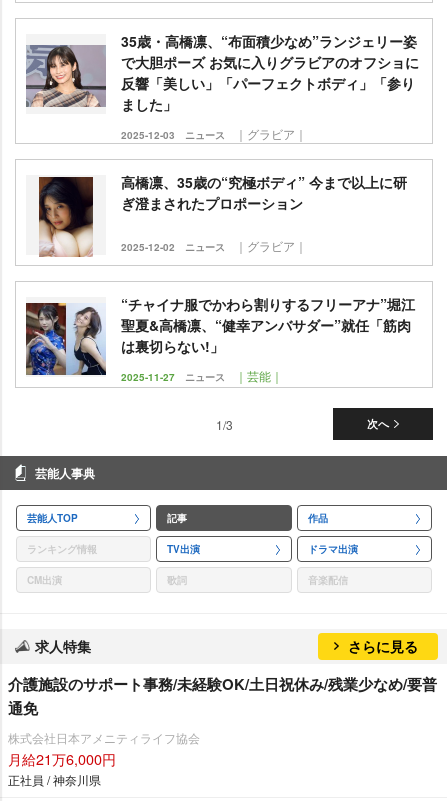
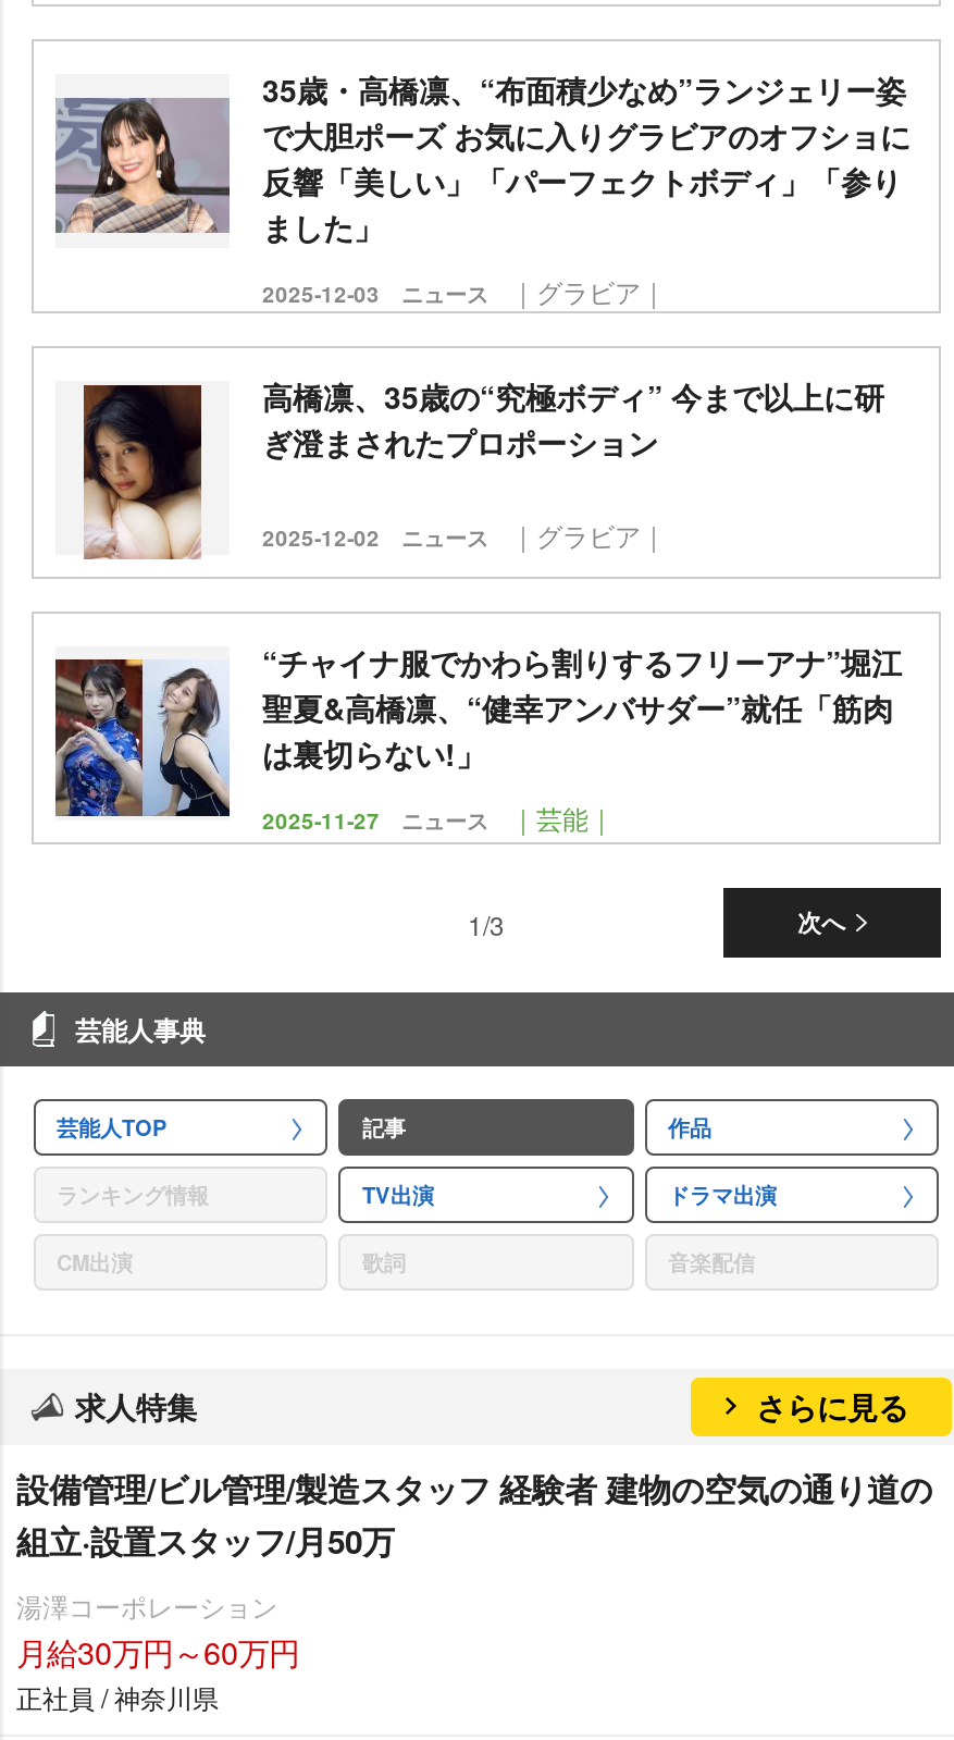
[8,673,437,719] 介護施設のサポート事務/未経験OK/土日祝休み/残業少なめ/要普 | 通免 -> [16,1465,932,1565] 設備管理/ビル管理/製造スタッフ 経験者 建物の空気の通り道の | 組立·設置スタッフ/月50万
[8,729,200,769] 株式会社日本アメニティライフ協会 | 月給21万6,000円 -> [16,1587,299,1674] 湯澤コーポレーション | 月給30万円～60万円

